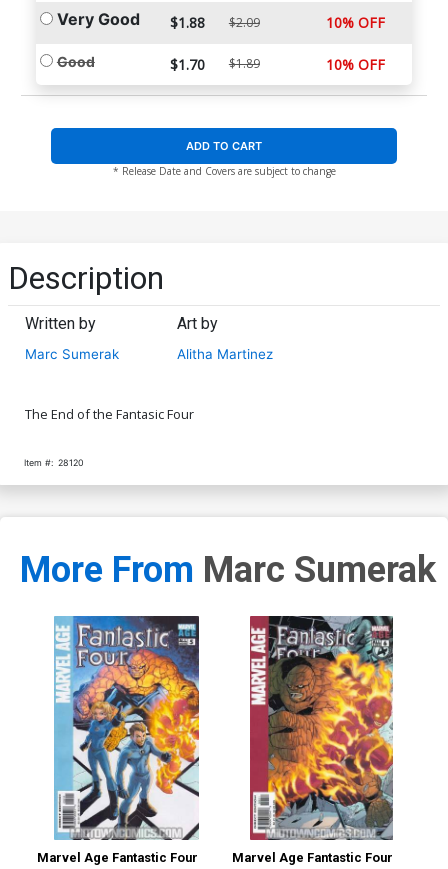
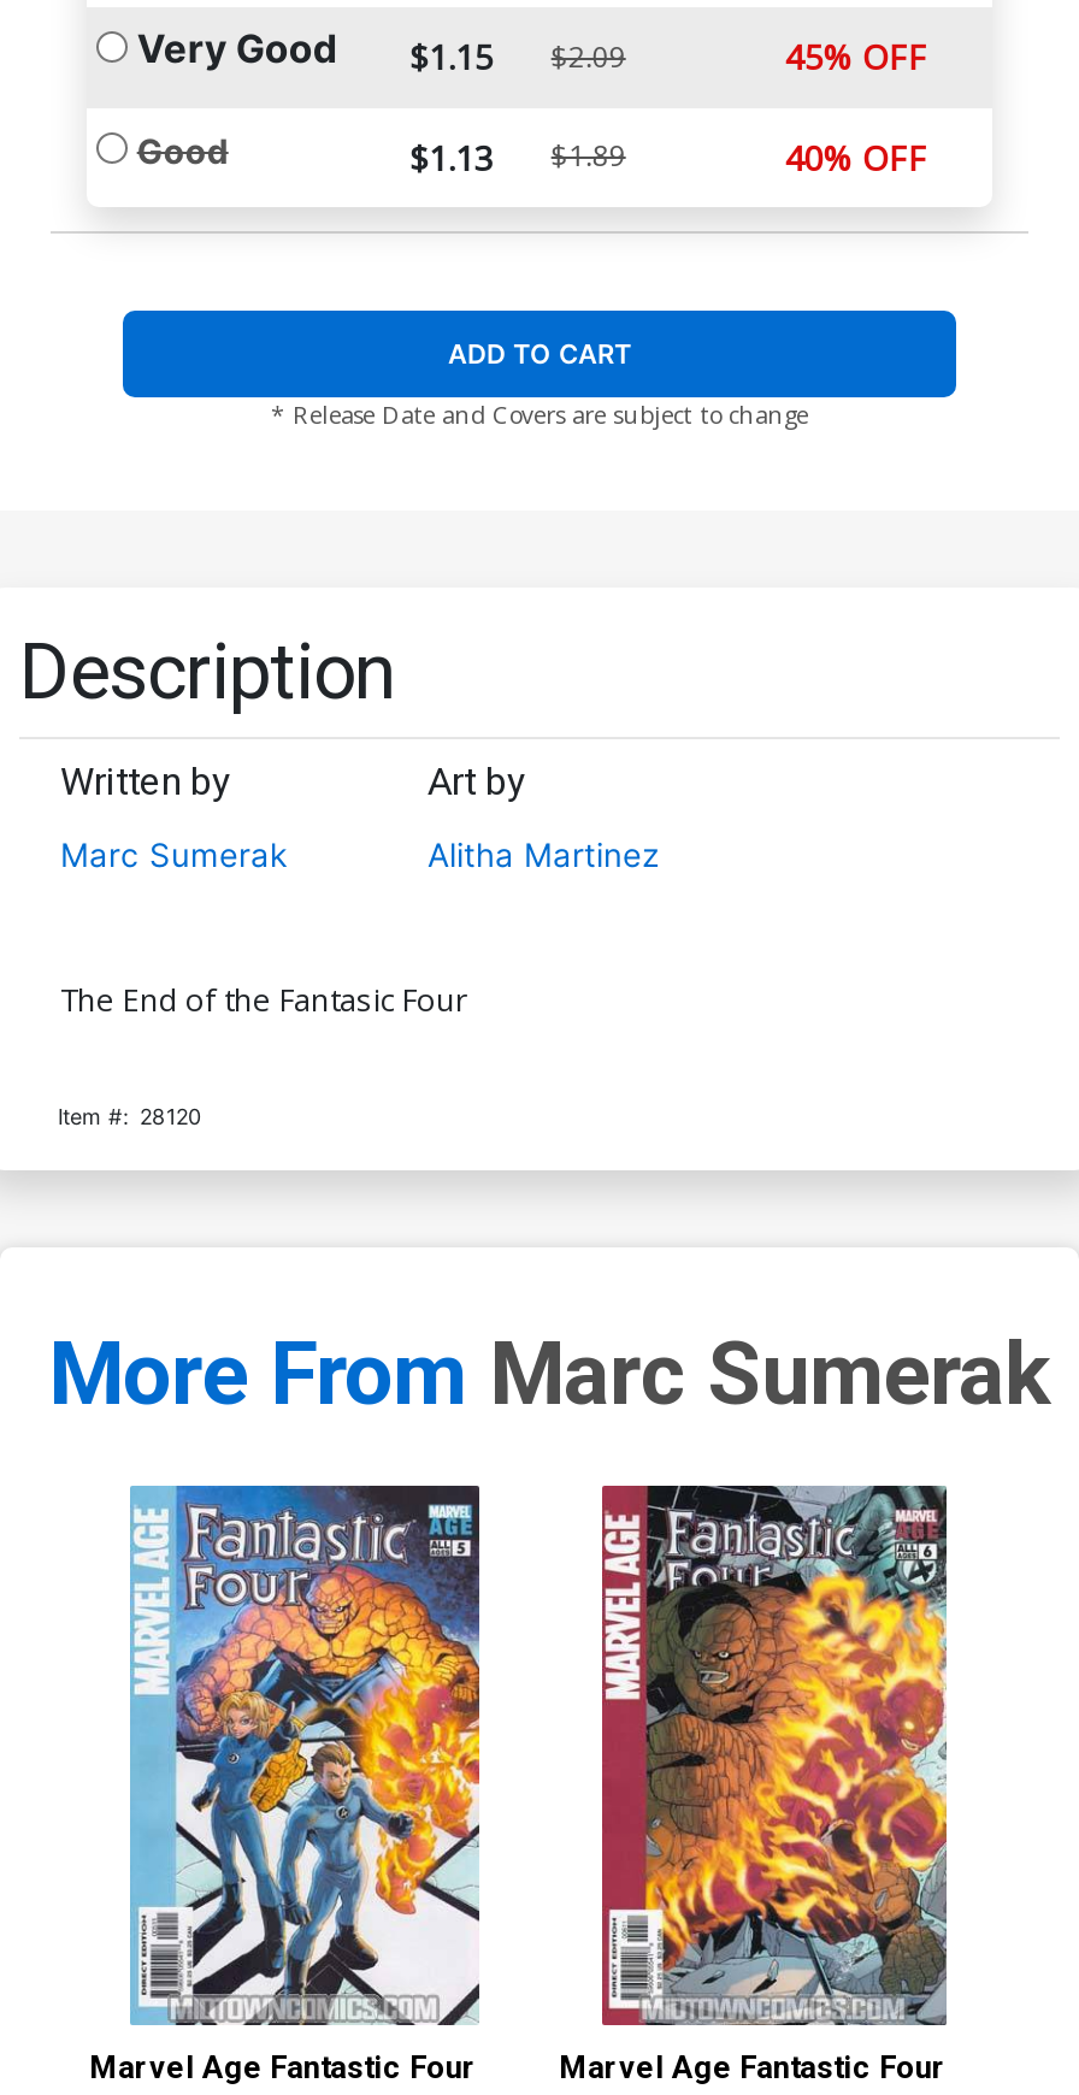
[57,9,260,32] Very Good $1.88 $2.09 -> [137,24,626,79] Very Good $1.15 $2.09
[326,13,385,32] 10% OFF -> [785,34,927,79] 45% OFF
[170,55,205,74] $1.70 -> [409,135,493,181] $1.13
[326,55,385,74] 10% OFF -> [785,135,927,181] 40% OFF

